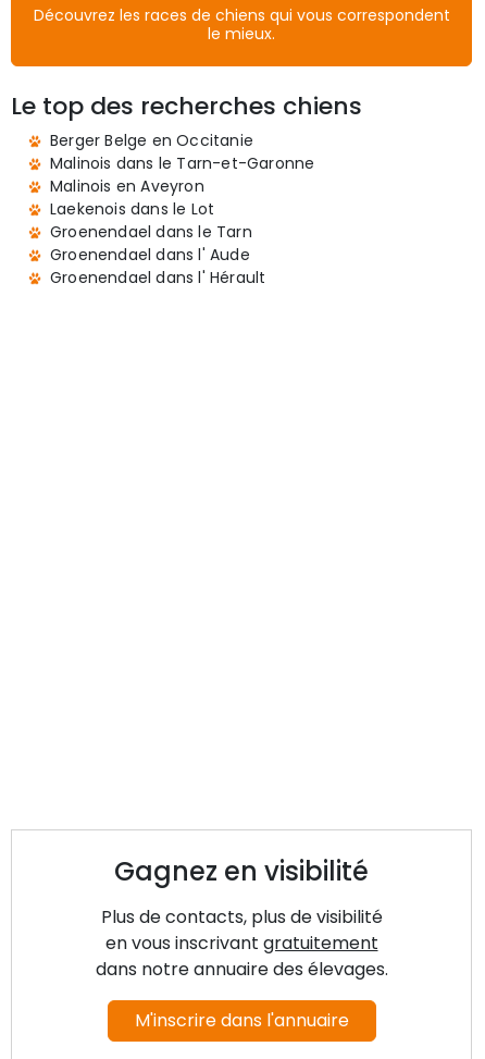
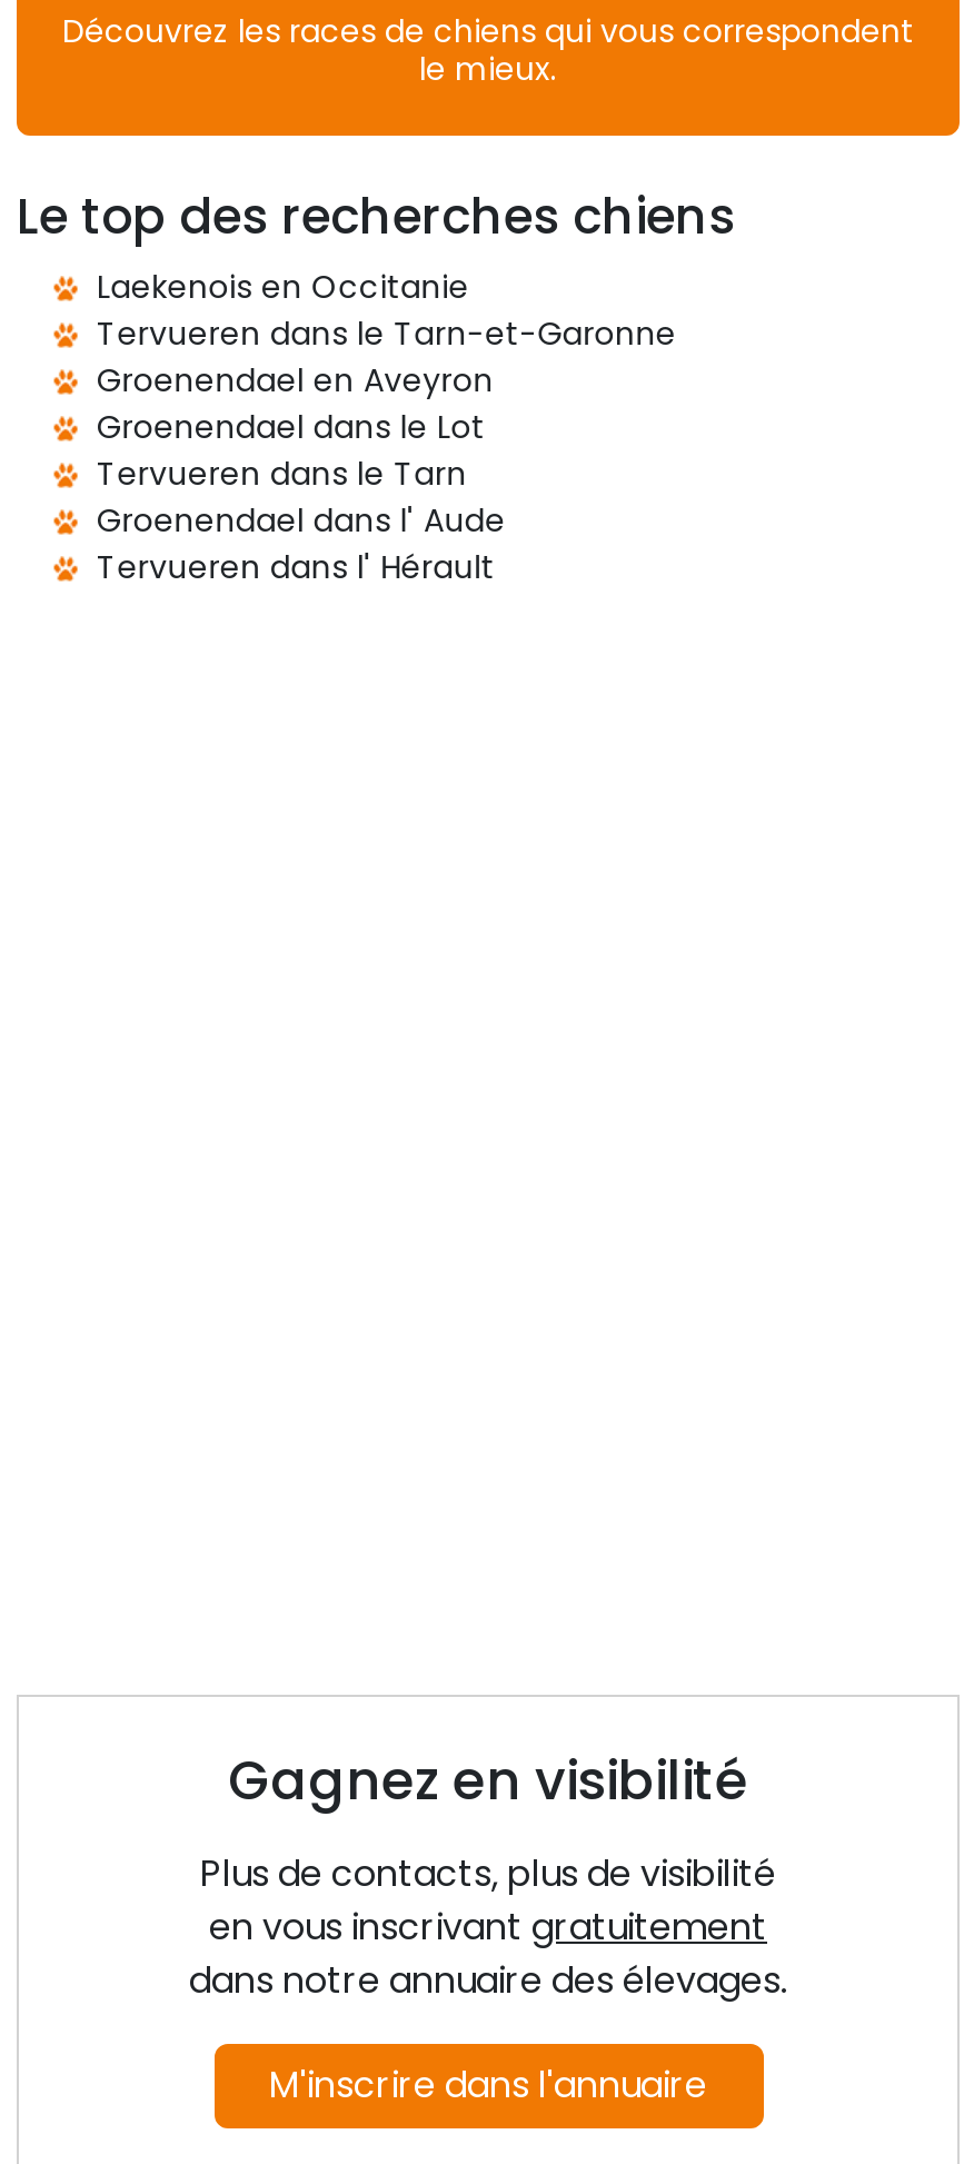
[50,129,315,242] Berger Belge en Occitanie | Malinois dans le Tarn-et-Garonne | Malinois en Aveyron | Laekenois dans le Lot | Groenendael dans le Tarn -> [97,264,676,495] Laekenois en Occitanie | Tervueren dans le Tarn-et-Garonne | Groenendael en Aveyron | Groenendael dans le Lot | Tervueren dans le Tarn
[50,266,266,288] Groenendael dans l' Hérault -> [97,544,495,588] Tervueren dans l' Hérault

